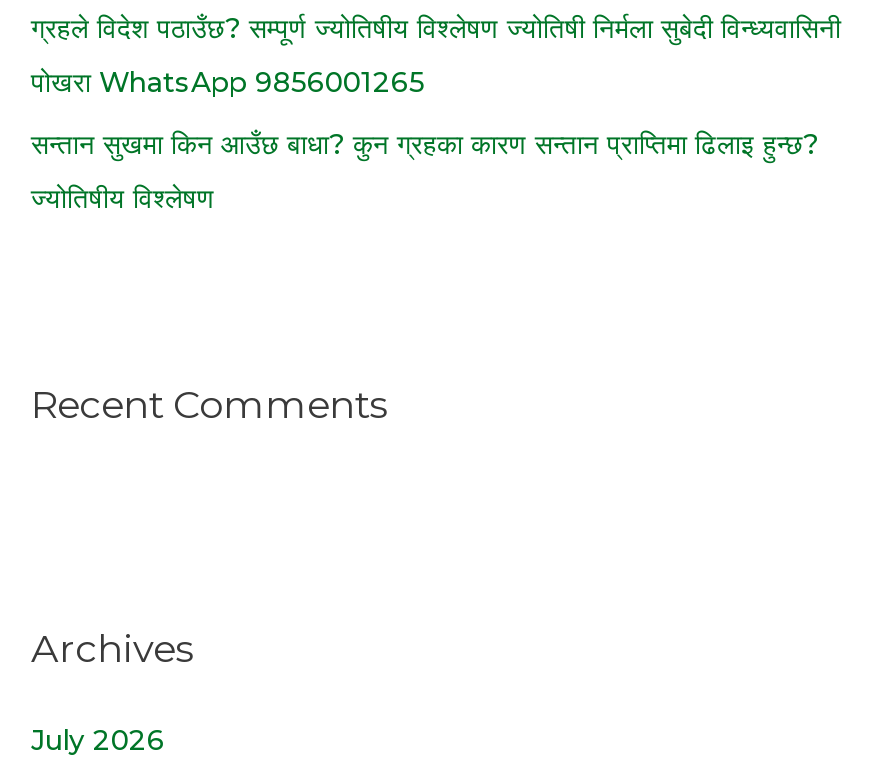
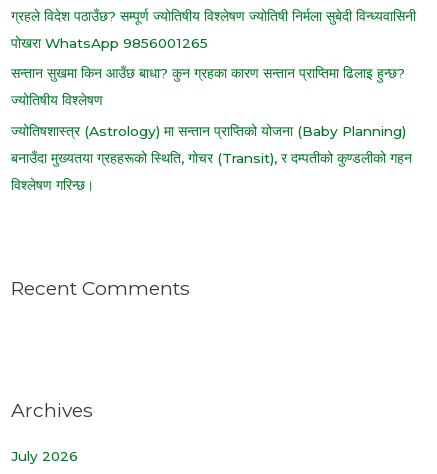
none -> [11,123,412,193] ज्योतिषशास्त्र (Astrology) मा सन्तान प्राप्तिको योजना (Baby Planning) | बनाउँदा मुख्यतया ग्रहहरूको स्थिति, गोचर (Transit), र दम्पतीको कुण्डलीको गहन | विश्लेषण गरिन्छ।

